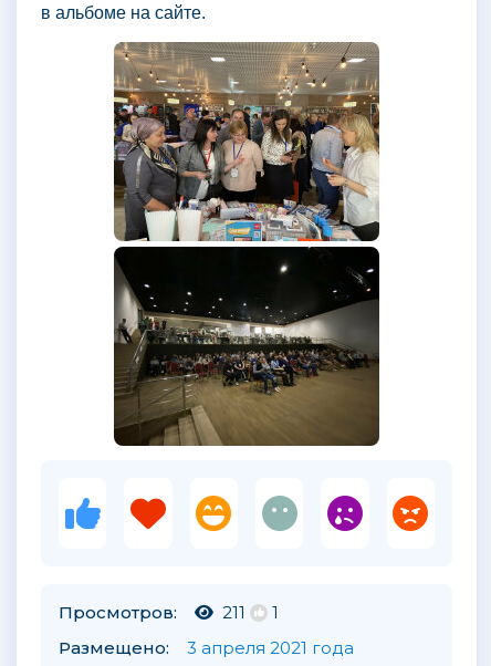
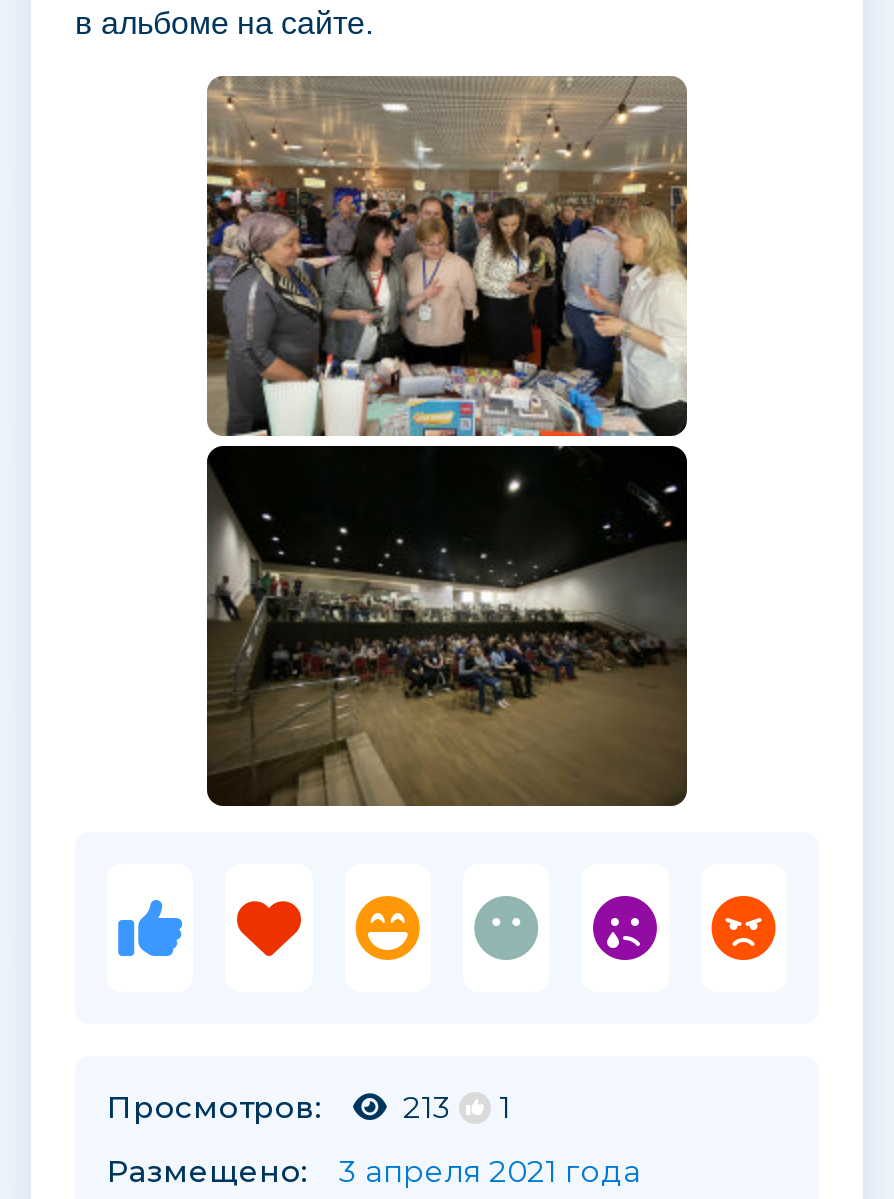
[59,602,279,623] Просмотров: 211 1 -> [107,1088,511,1126] Просмотров: 213 1

